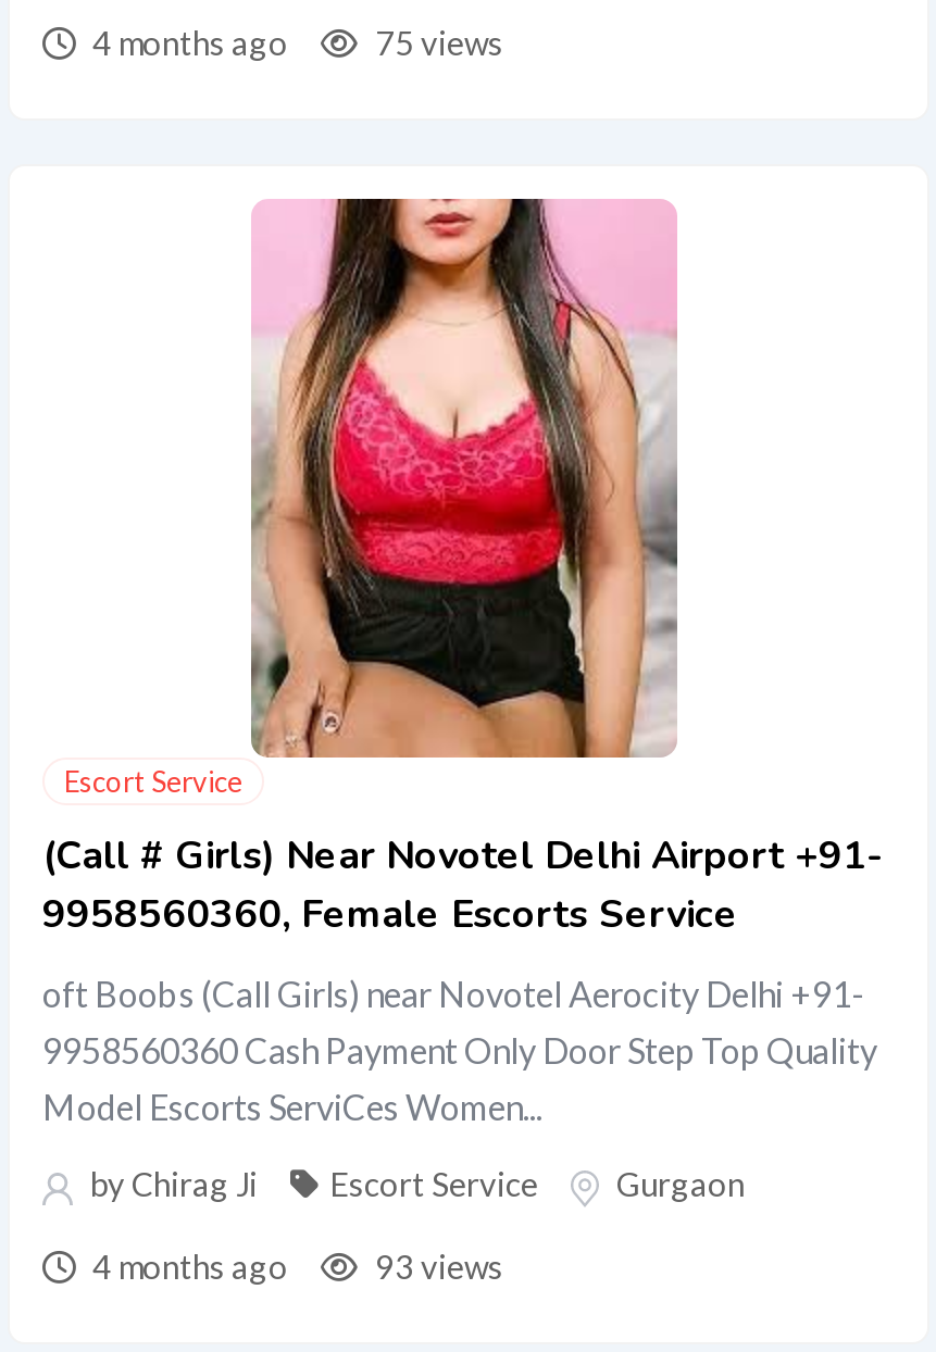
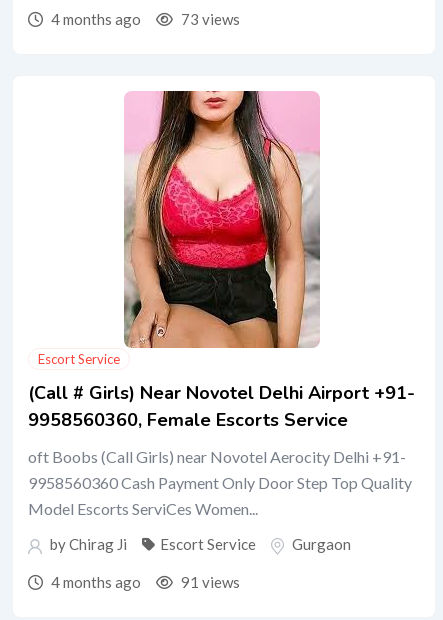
[369,23,503,62] 75 views -> [178,10,240,28] 73 views
[369,1247,503,1286] 93 views -> [178,573,240,591] 91 views

